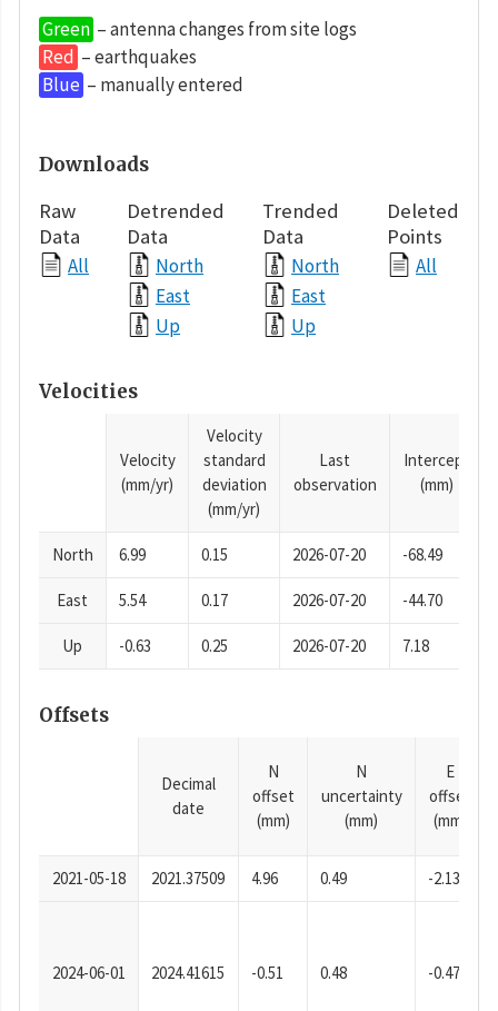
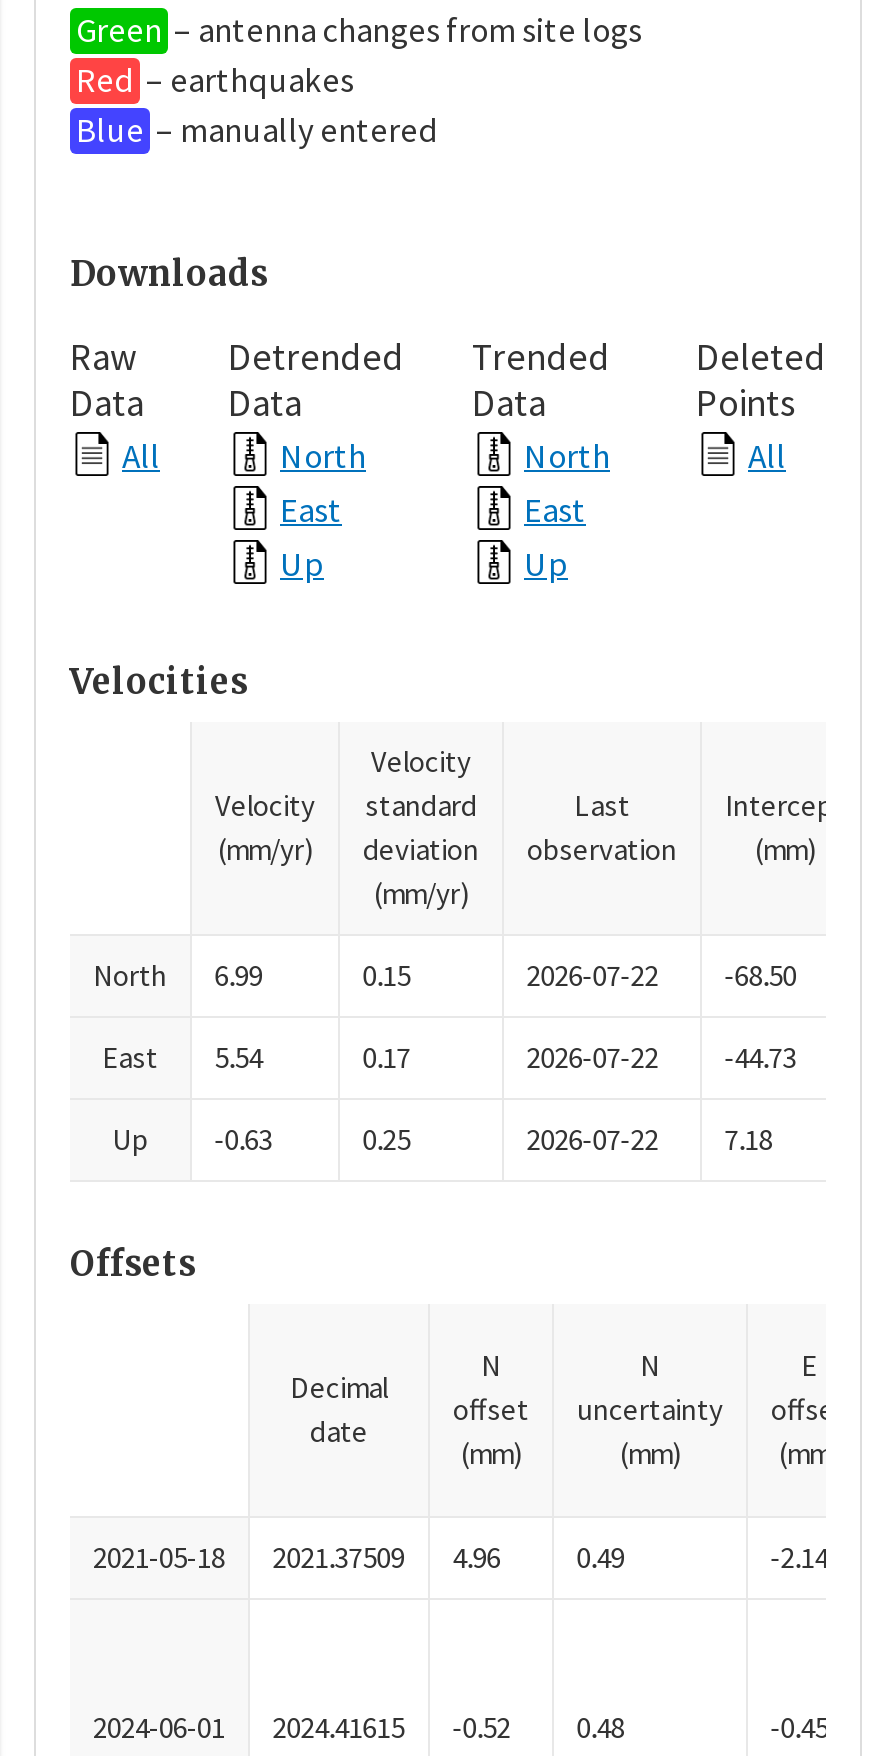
[293,544,366,565] 2026-07-20 -> [526,956,658,994] 2026-07-22
[403,544,443,565] -68.49 -> [724,956,796,994] -68.50
[293,589,366,610] 2026-07-20 -> [526,1038,658,1076] 2026-07-22
[403,589,443,610] -44.70 -> [724,1038,796,1076] -44.73
[293,635,429,656] 2026-07-20 7.18 -> [526,1120,772,1158] 2026-07-22 7.18
[428,867,460,889] -2.13 -> [770,1538,828,1576] -2.14
[52,962,347,983] 2024-06-01 2024.41615 -0.51 0.48 -> [93,1708,624,1746] 2024-06-01 2024.41615 -0.52 0.48
[428,962,460,983] -0.47 -> [770,1708,828,1746] -0.45

